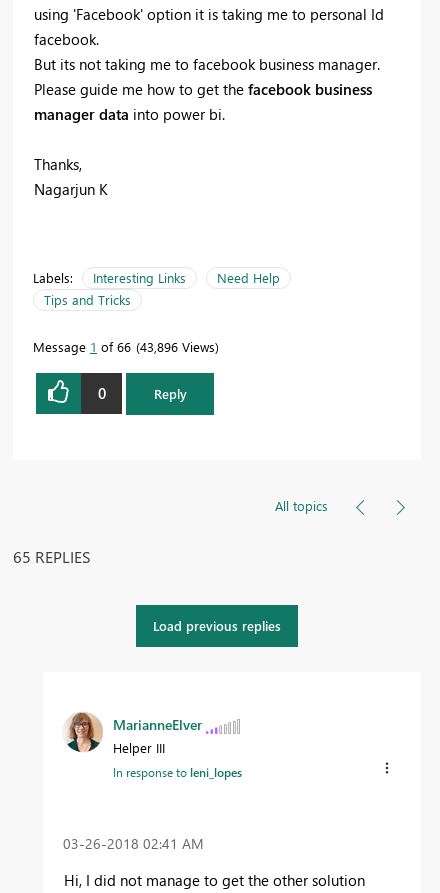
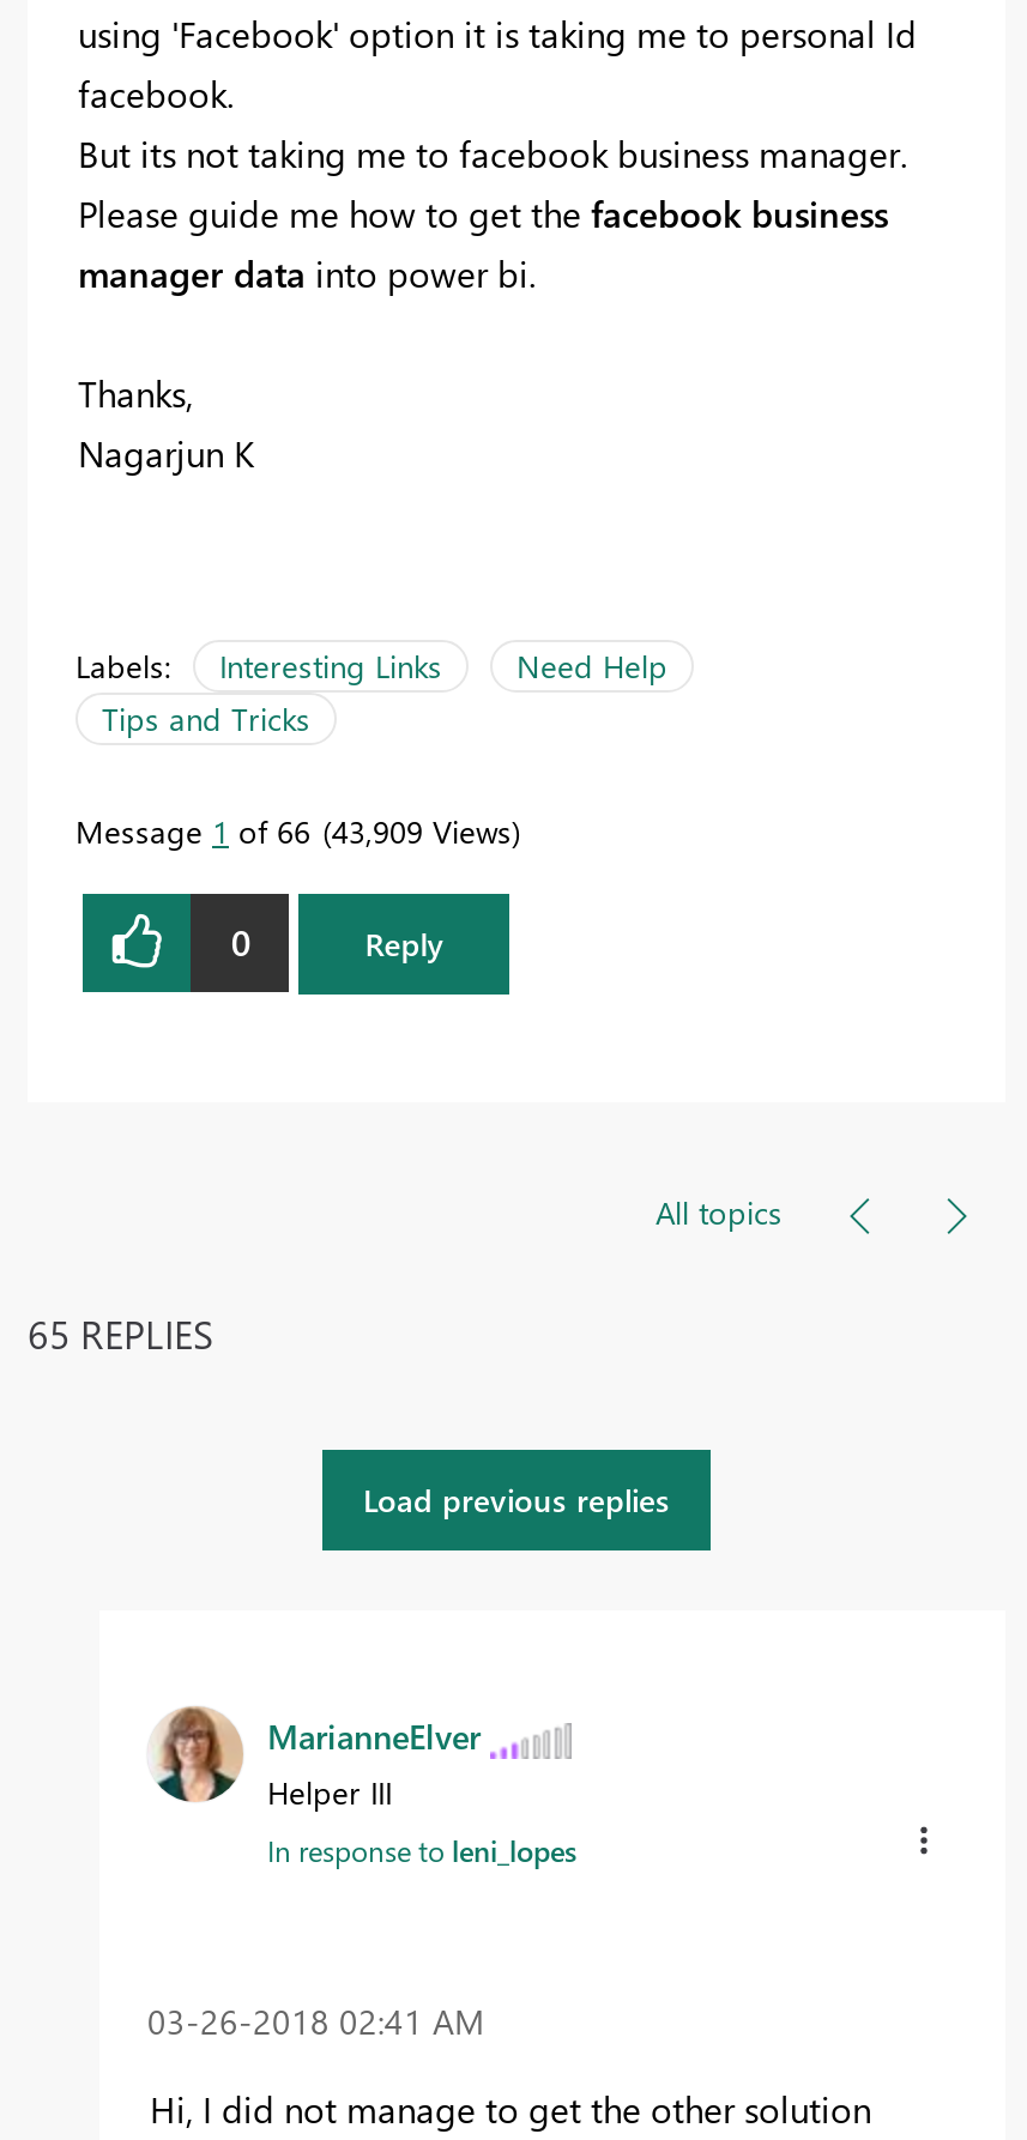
[33,338,215,355] Message 1 of 66 43,896 Views -> [75,809,512,850] Message 1 of 66 43,909 Views

